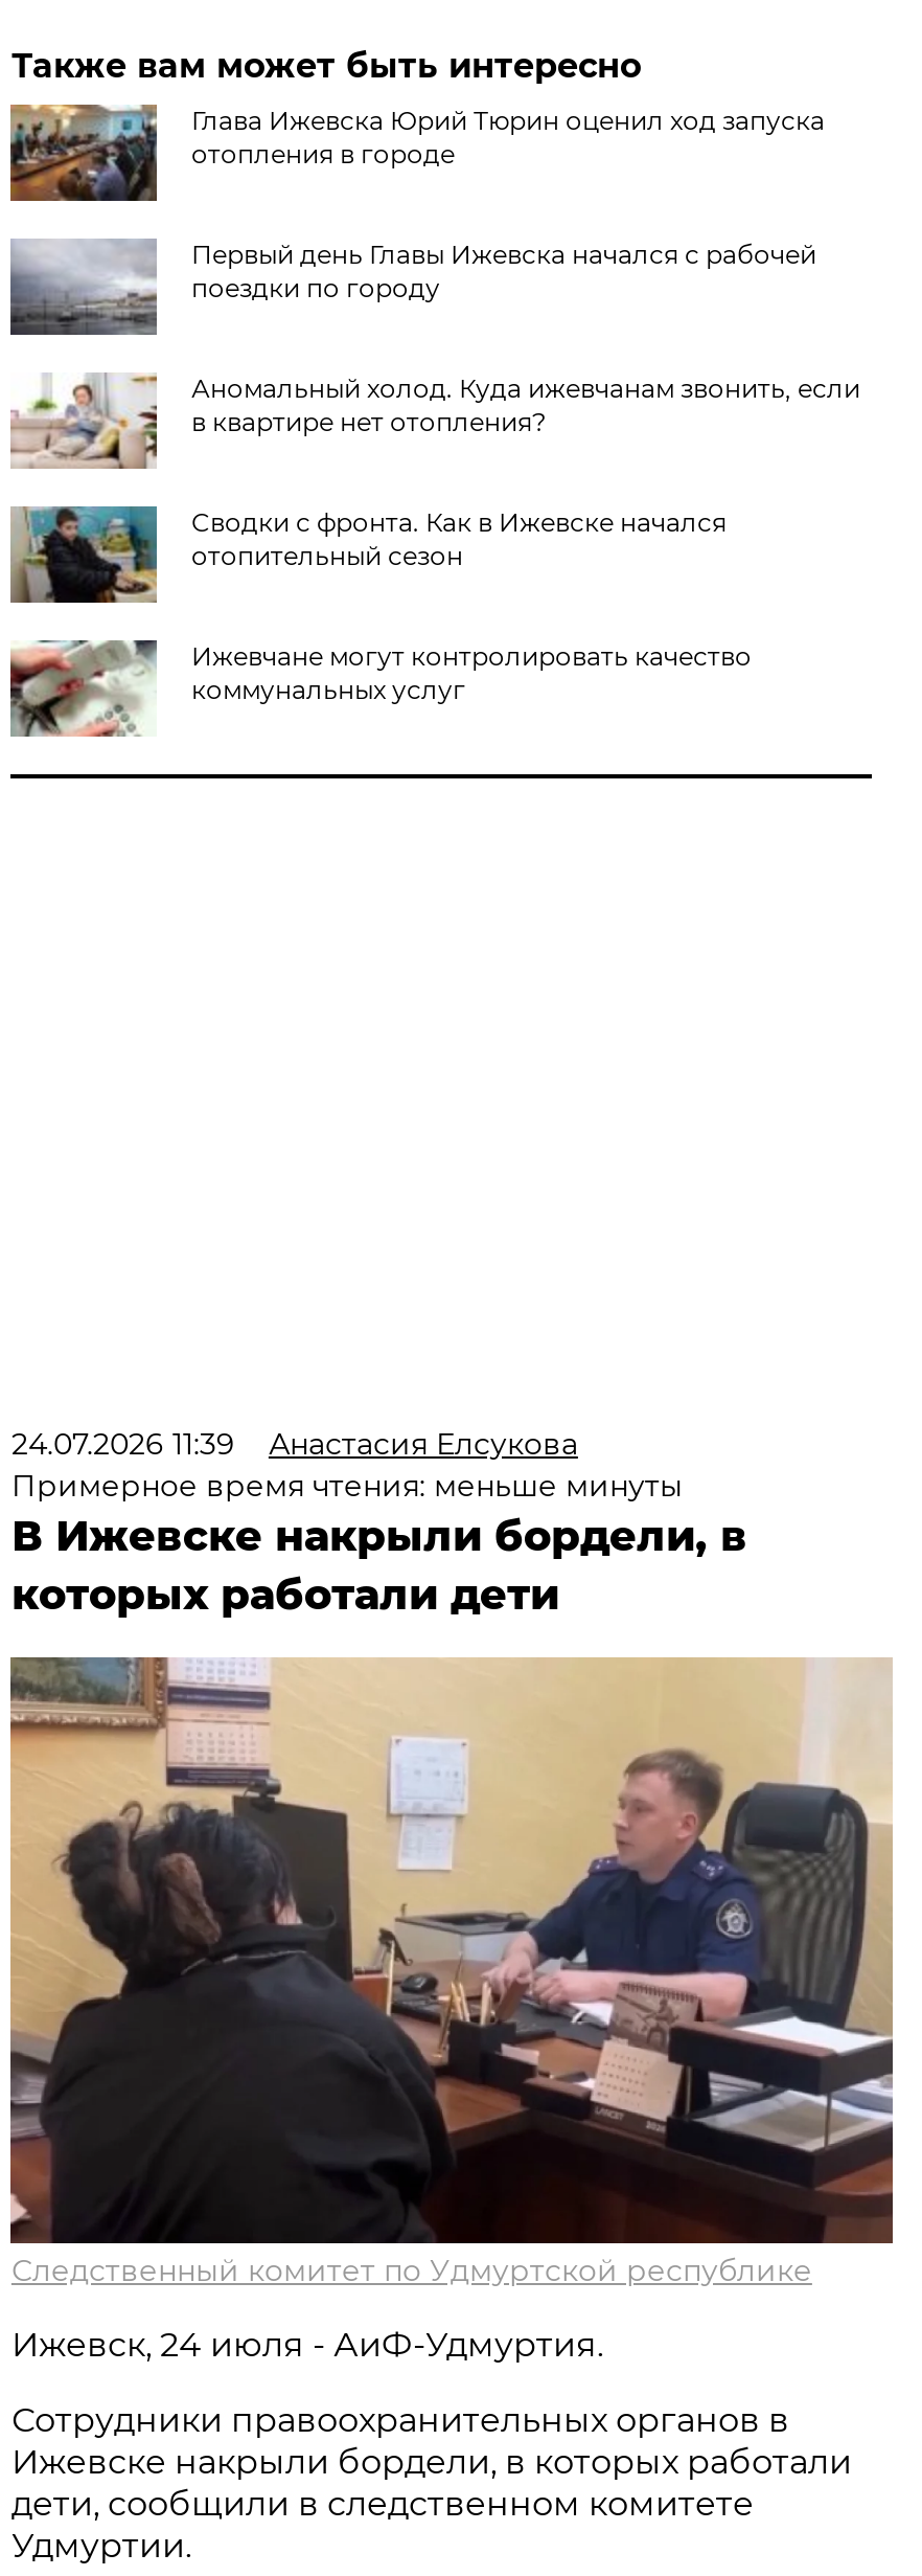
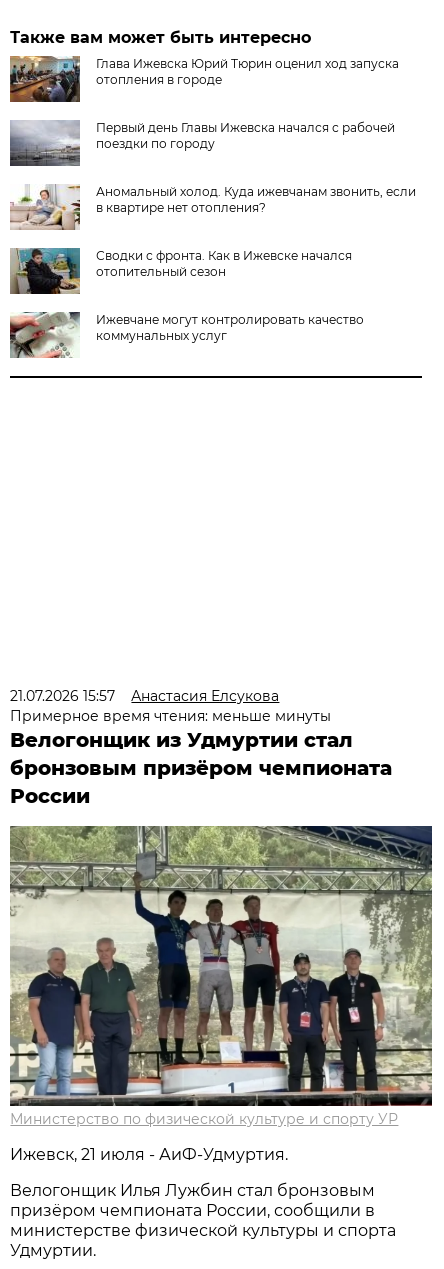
[11,1425,578,1463] 24.07.2026 11:39 Анастасия Елсукова -> [10,687,279,705] 21.07.2026 15:57 Анастасия Елсукова
[11,1511,747,1619] В Ижевске накрыли бордели, в | которых работали дети -> [10,728,392,808] Велогонщик из Удмуртии стал | бронзовым призёром чемпионата | России
[10,1657,893,2289] [image] | Следственный комитет по Удмуртской республике -> [9,825,433,1128] [image] | Министерство по физической культуре и спорту УР
[11,2325,603,2364] Ижевск, 24 июля - АиФ-Удмуртия. -> [10,1145,288,1164] Ижевск, 21 июля - АиФ-Удмуртия.
[11,2400,852,2523] Сотрудники правоохранительных органов в | Ижевске накрыли бордели, в которых работали | дети, сообщили в следственном комитете -> [10,1181,396,1240] Велогонщик Илья Лужбин стал бронзовым | призёром чемпионата России, сообщили в | министерстве физической культуры и спорта

